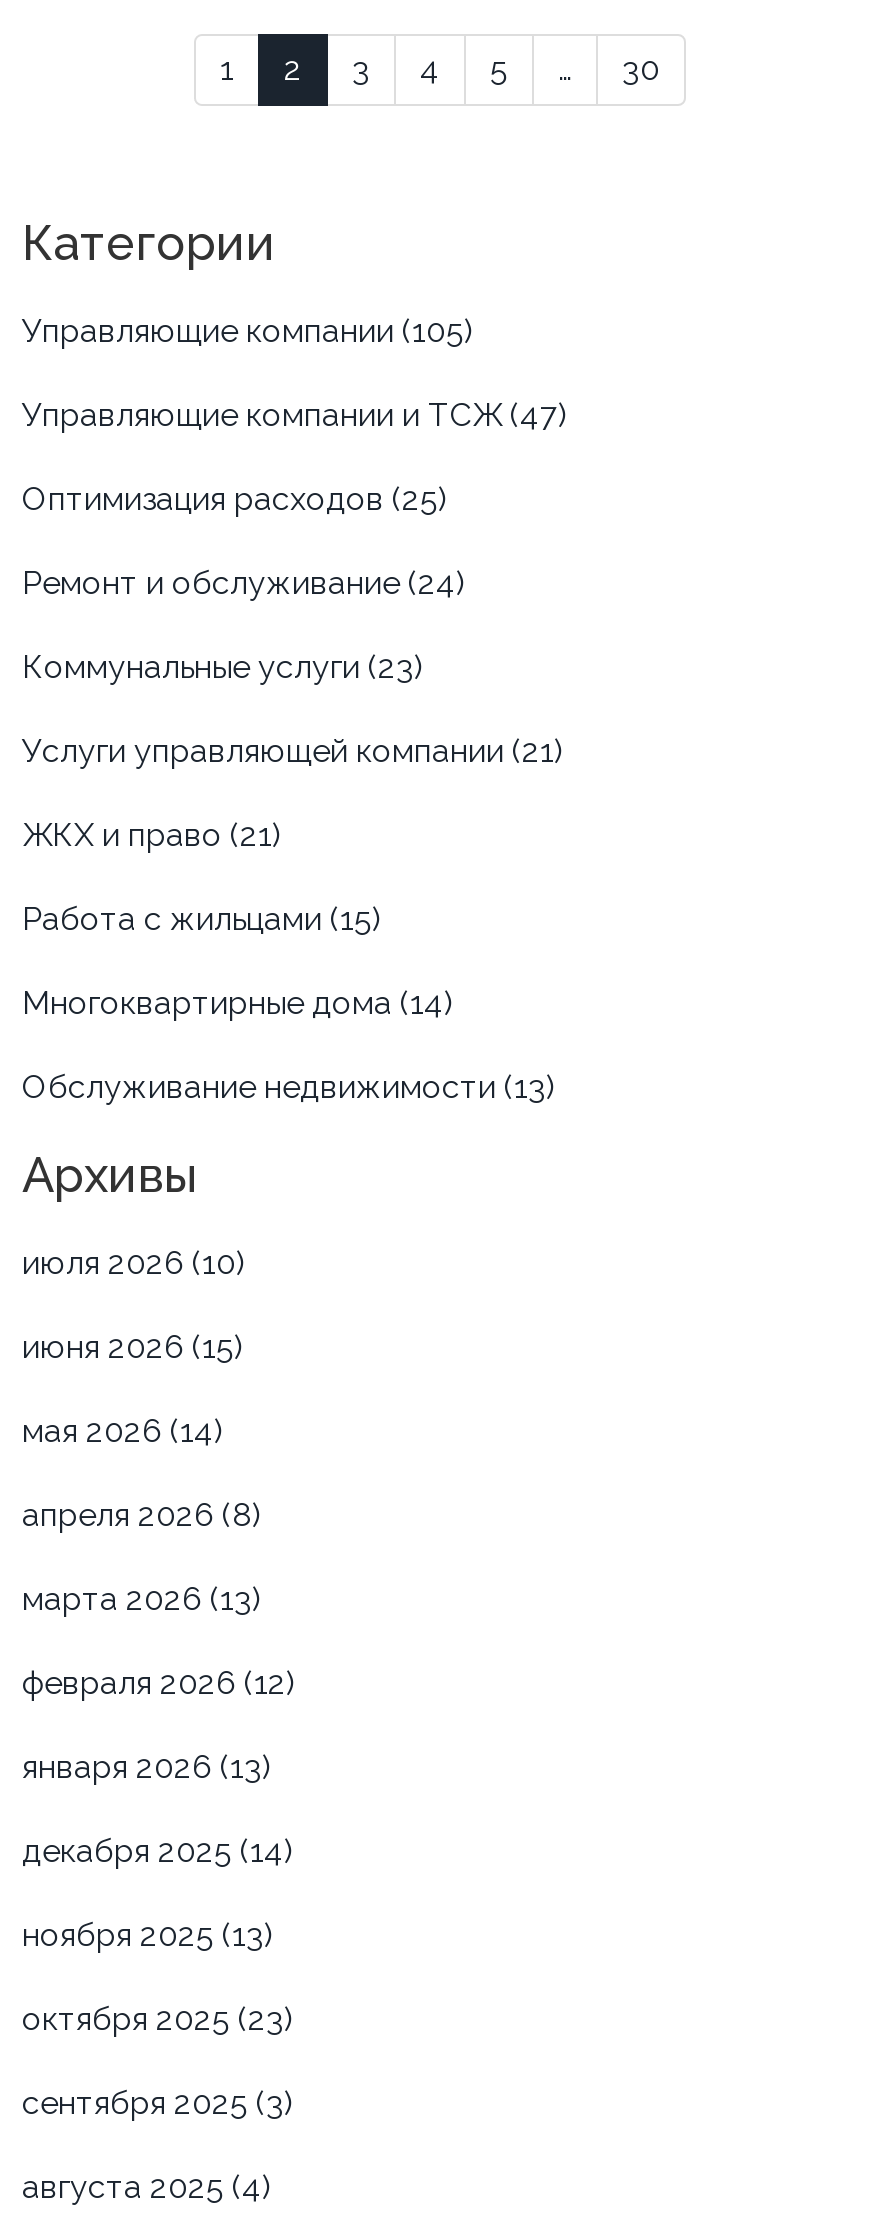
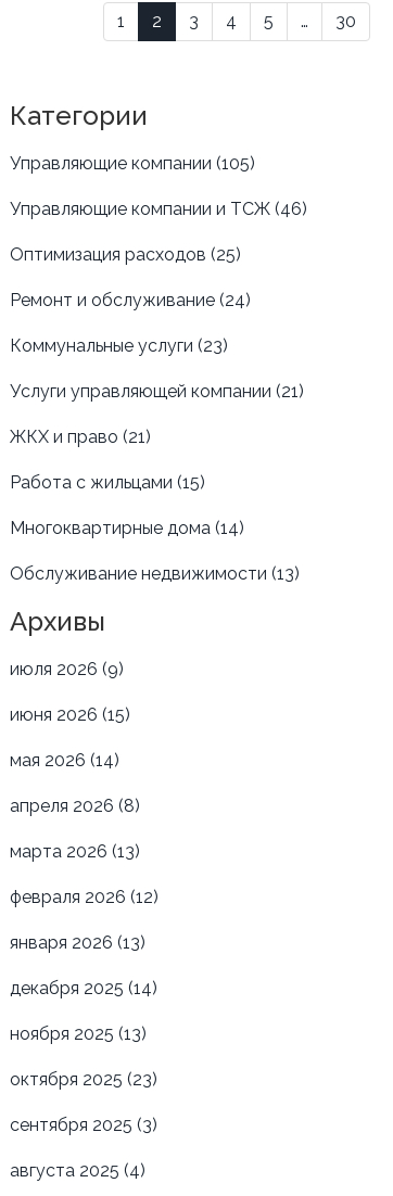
[22,395,568,433] Управляющие компании и ТСЖ (47) -> [10,198,307,219] Управляющие компании и ТСЖ (46)
[22,1243,246,1281] июля 2026 (10) -> [10,658,124,679] июля 2026 (9)

